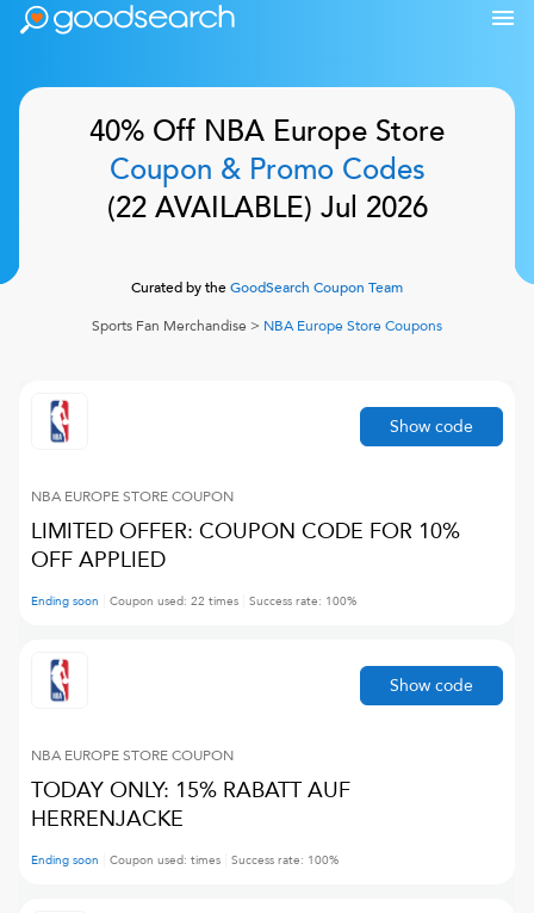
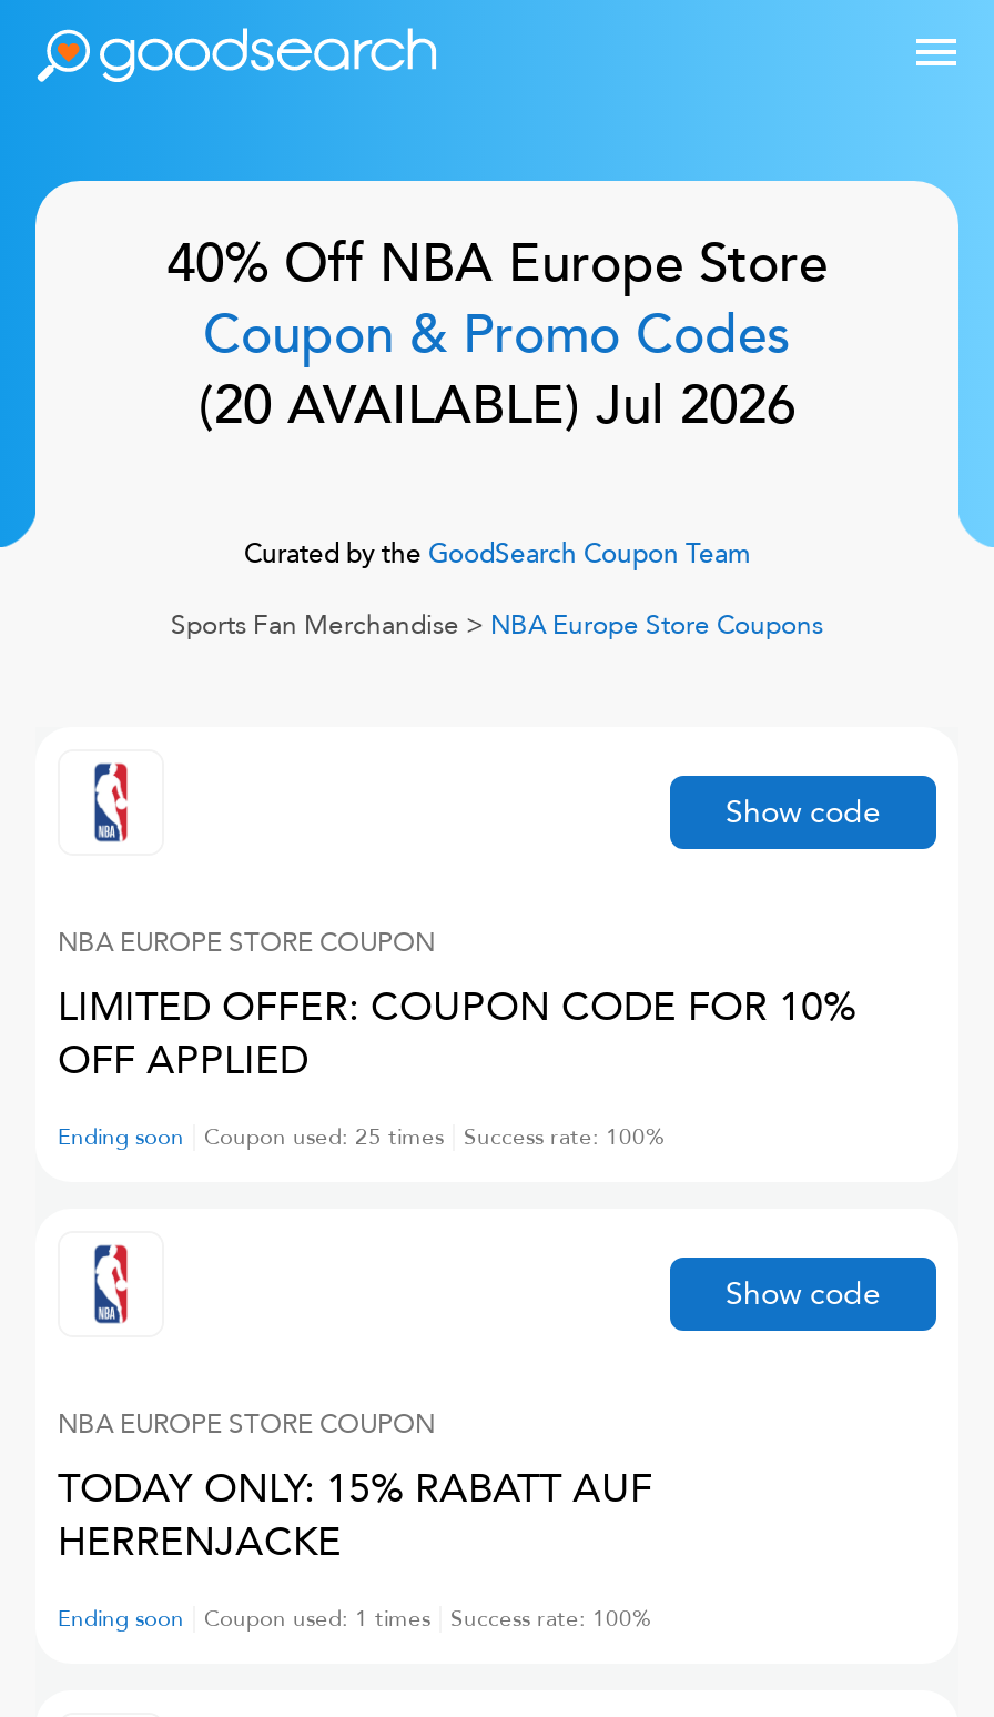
[107,189,427,228] (22 AVAILABLE) Jul 2026 -> [199,370,795,443] (20 AVAILABLE) Jul 2026
[110,593,238,610] Coupon used: 22 times -> [204,1122,444,1153] Coupon used: 25 times
[110,852,221,869] Coupon used: times -> [204,1604,430,1635] Coupon used: 1 times

